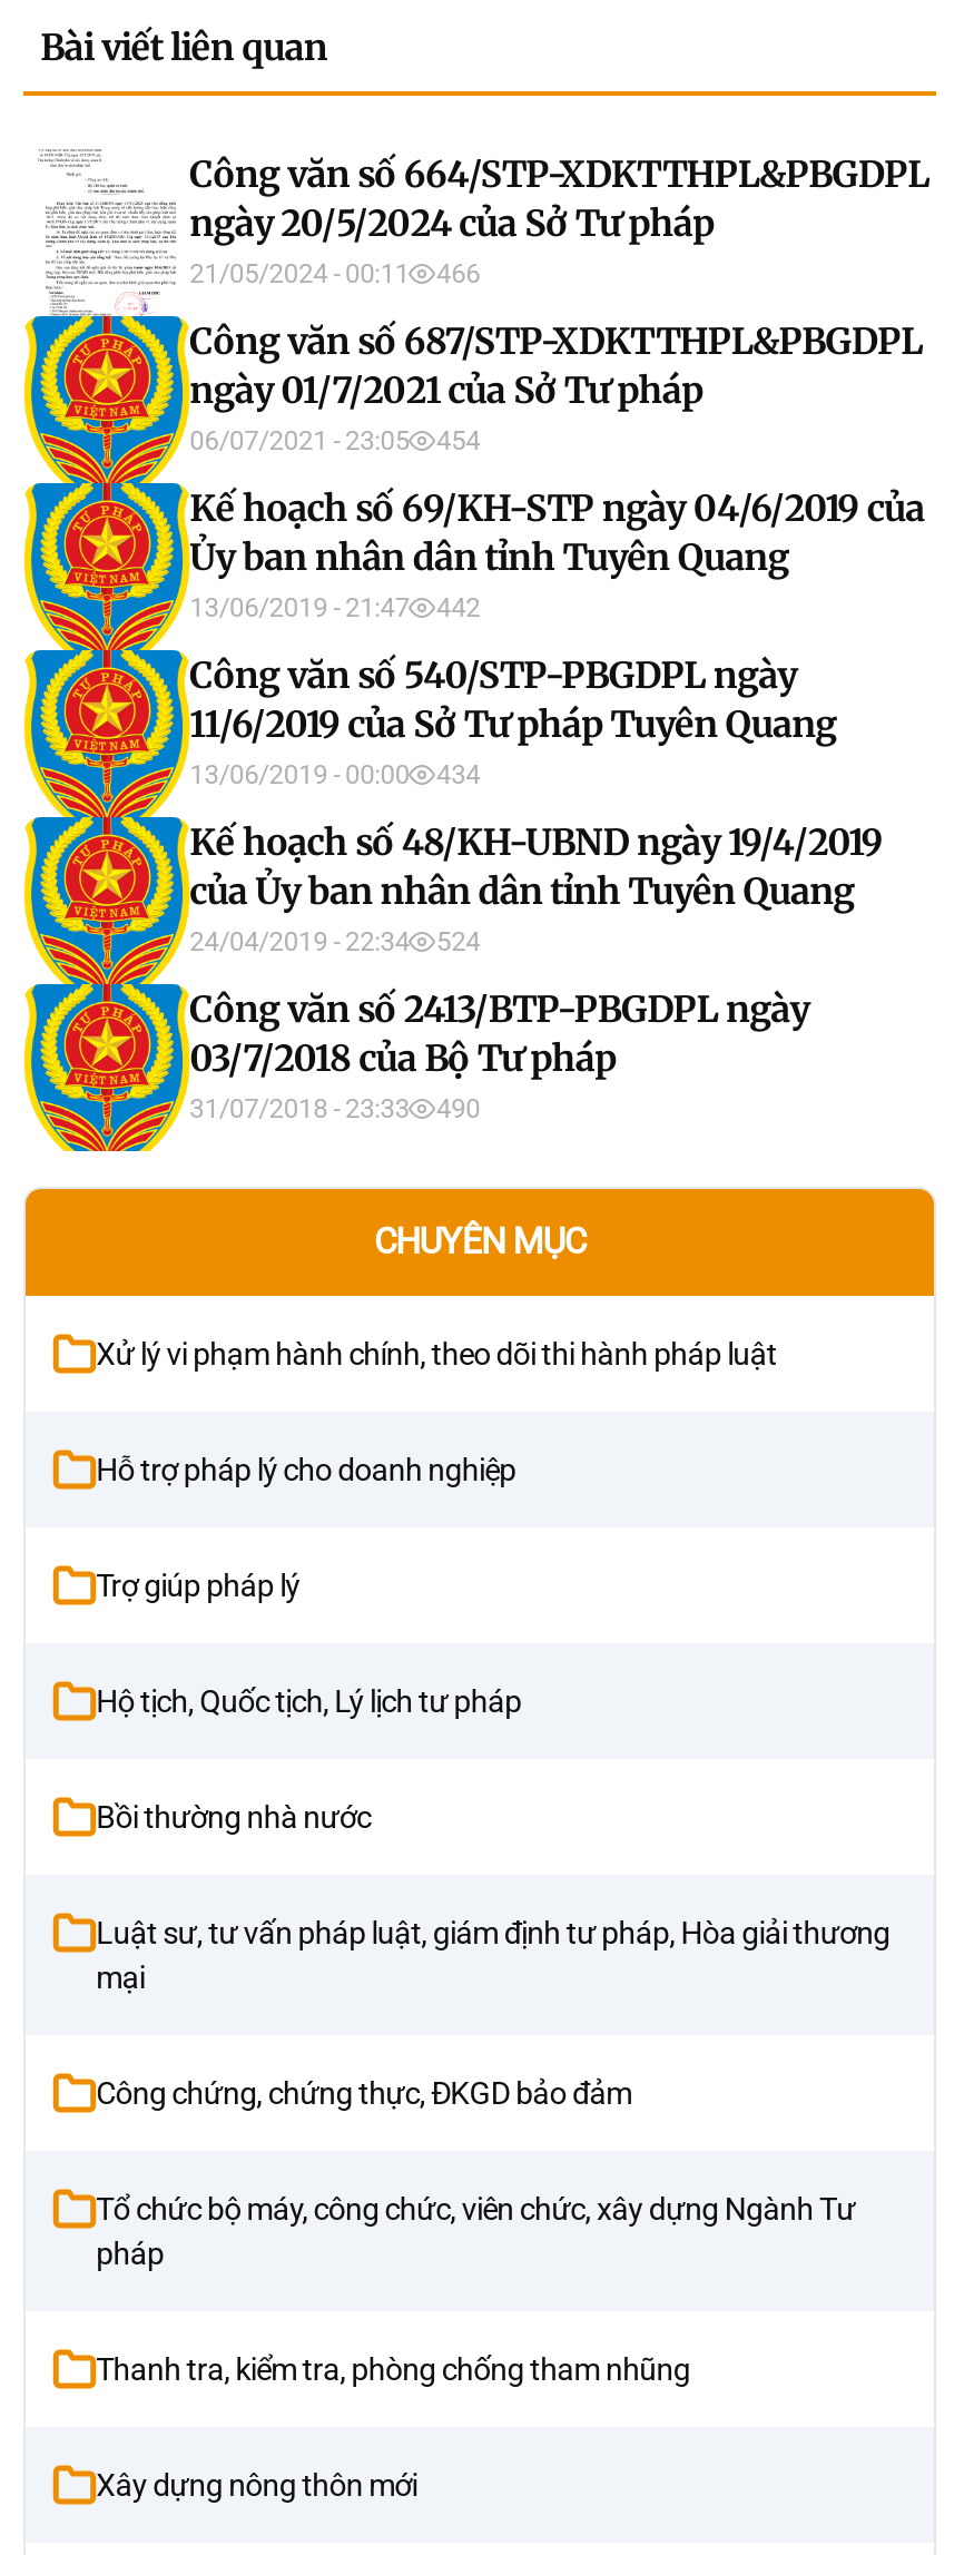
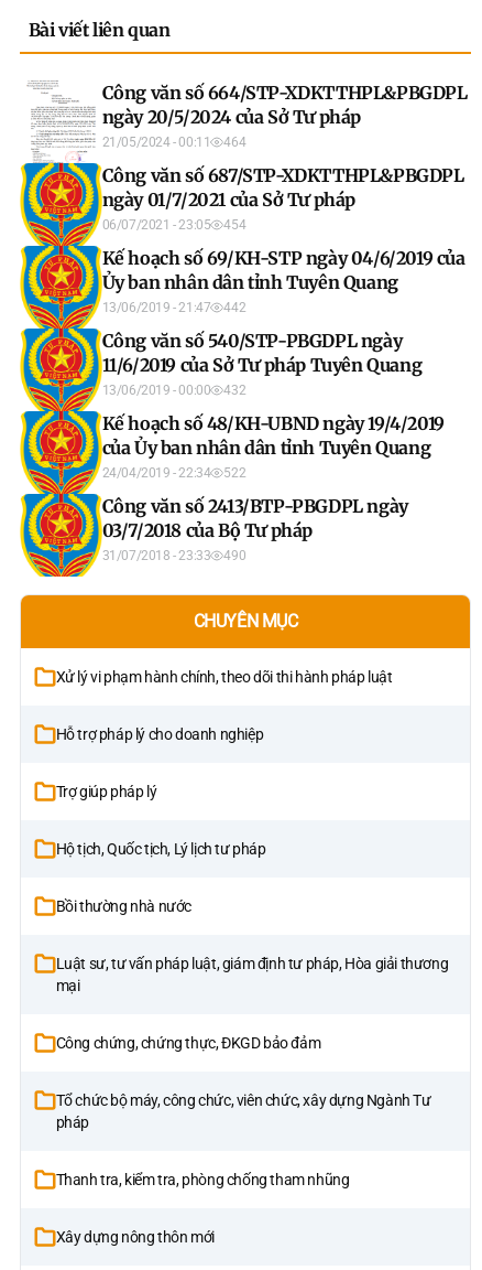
[190,258,480,289] 21/05/2024 - 00:11 466 -> [102,134,246,150] 21/05/2024 - 00:11 464
[190,759,480,790] 13/06/2019 - 00:00 434 -> [102,382,246,398] 13/06/2019 - 00:00 432
[190,926,480,957] 24/04/2019 - 22:34 524 -> [102,465,246,480] 24/04/2019 - 22:34 522

